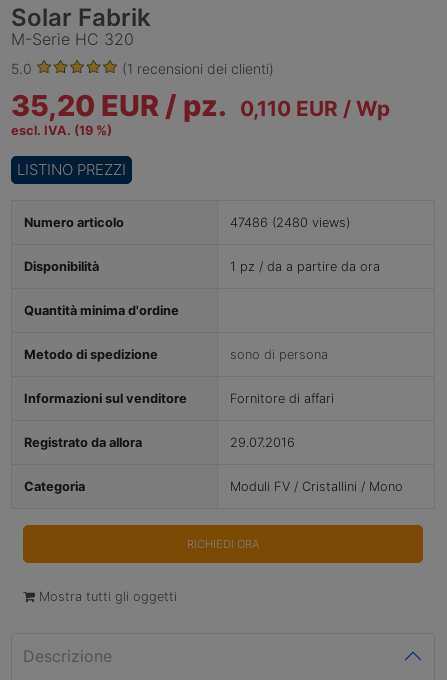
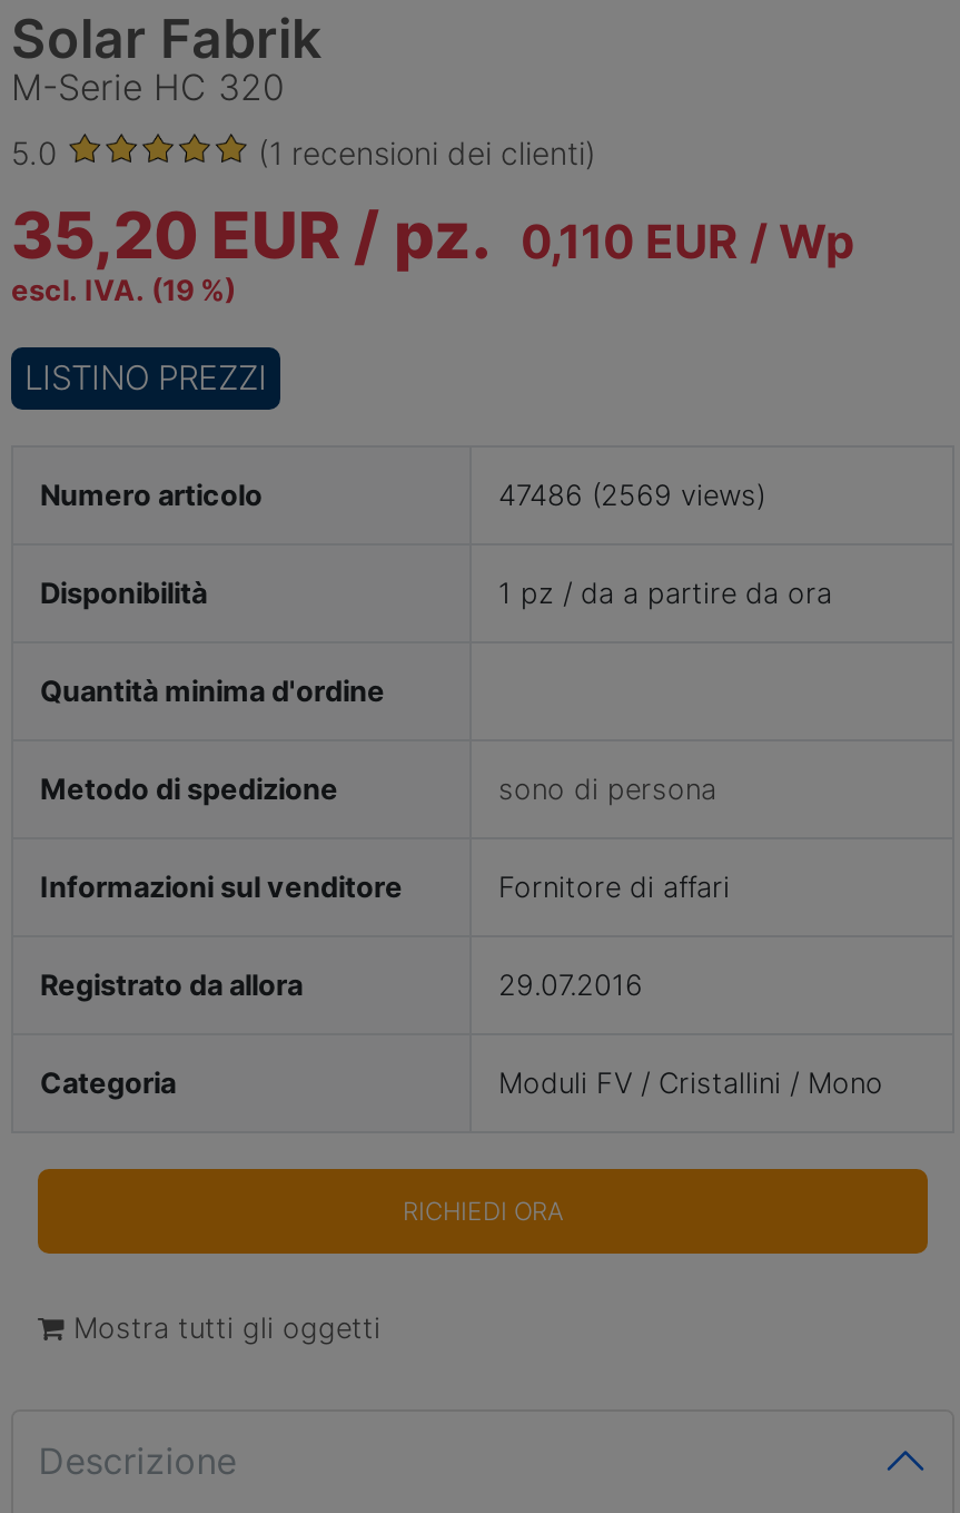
[230,215,350,230] 47486 (2480 views) -> [498,480,765,513] 47486 (2569 views)

